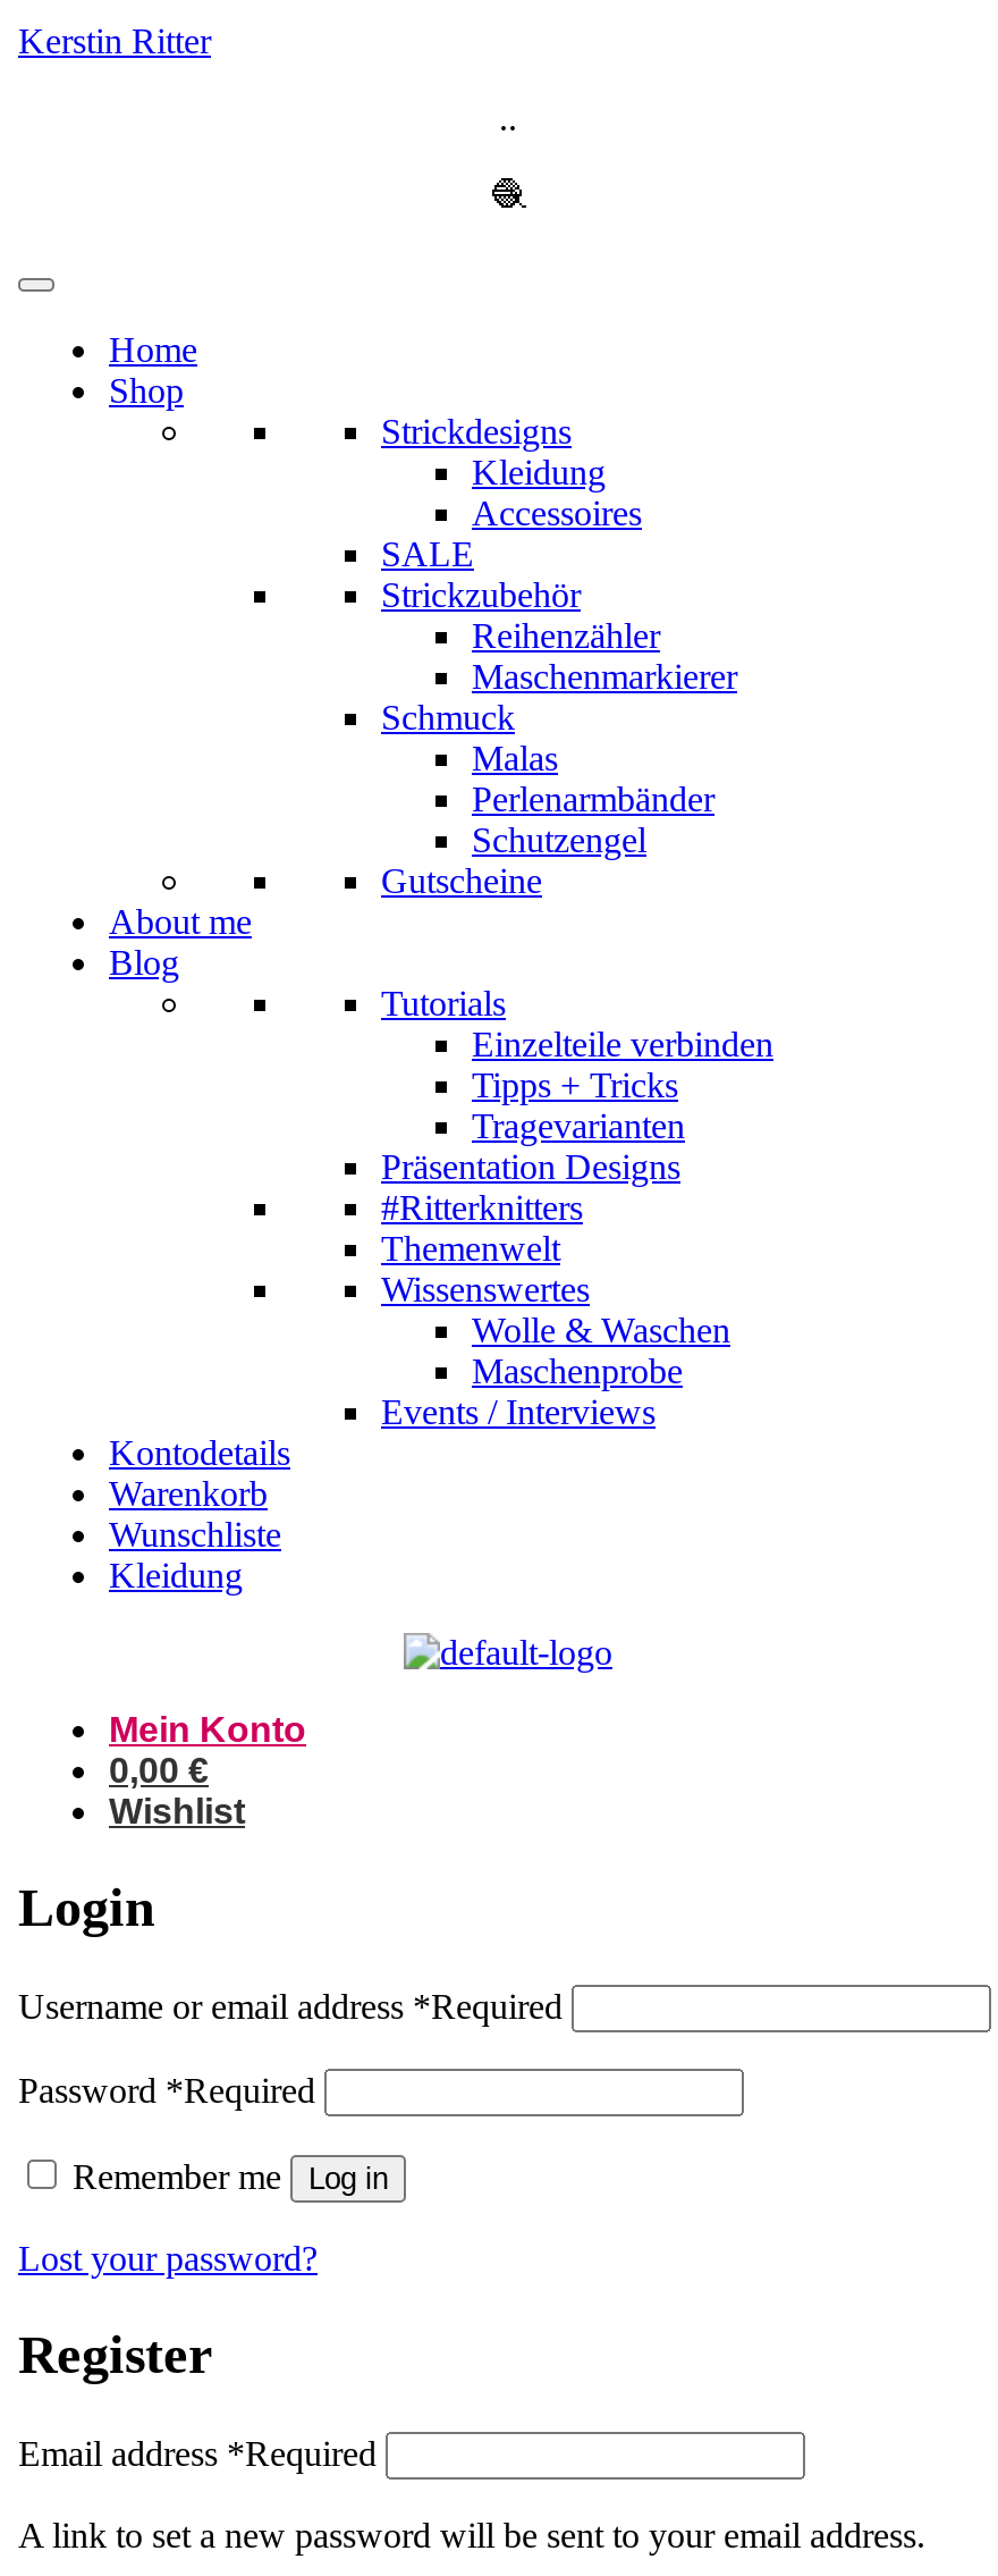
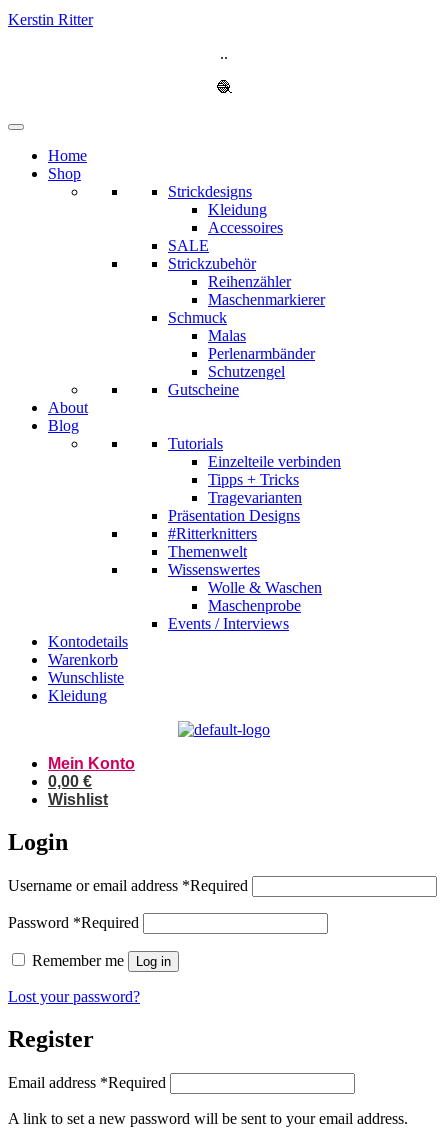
[109,902,252,941] About me -> [48,399,88,416] About

